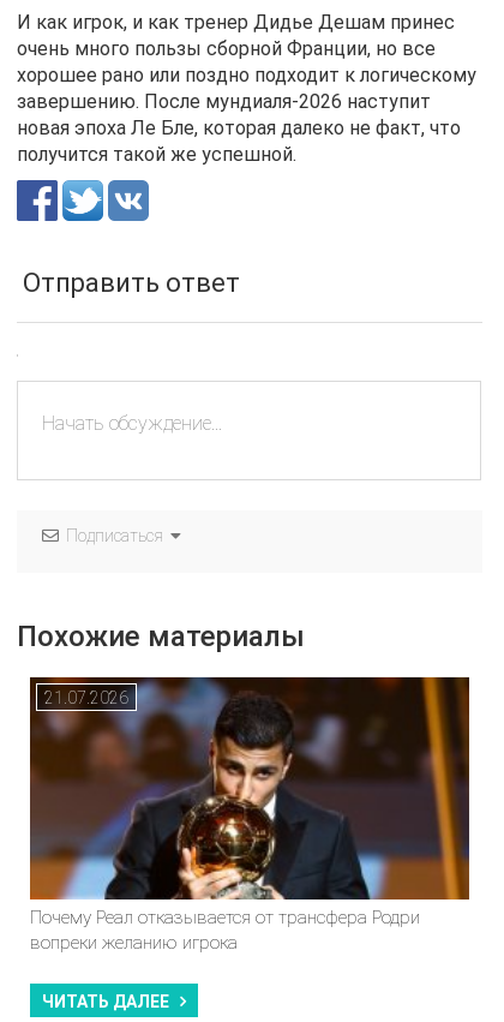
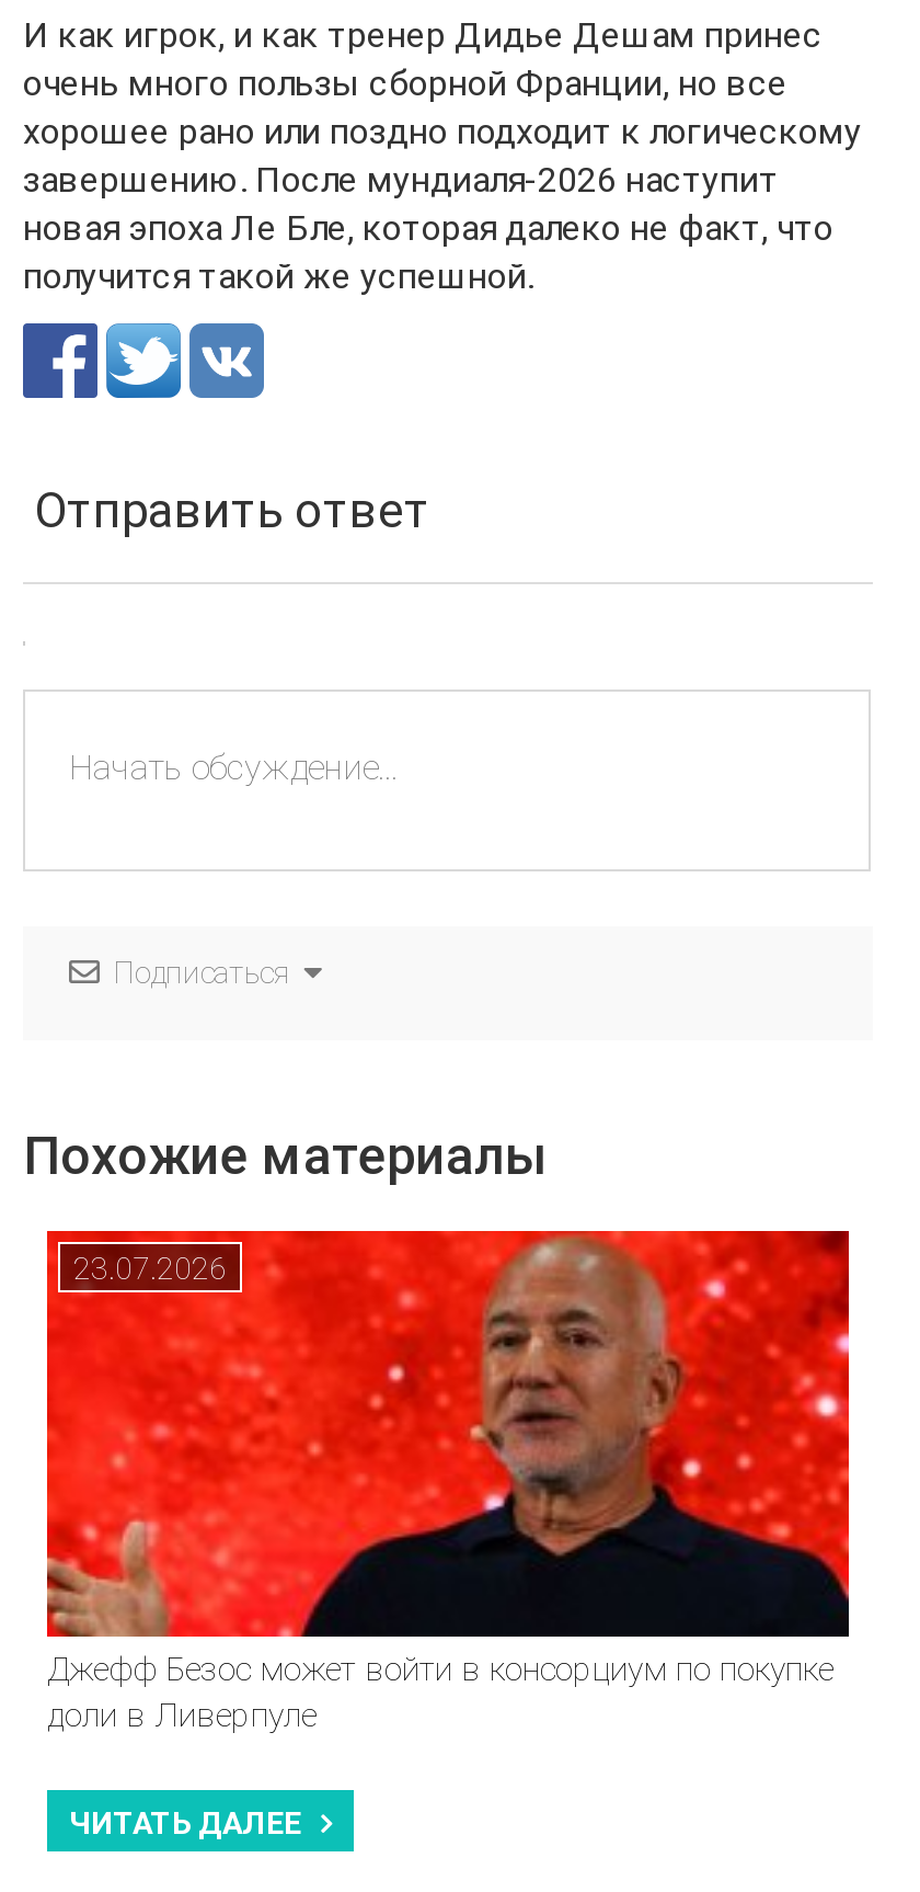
[29,676,470,897] [image] | 21.07.2026 -> [45,1229,851,1632] [image] | 23.07.2026
[30,907,420,953] Почему Реал отказывается от трансфера Родри | вопреки желанию игрока -> [47,1650,833,1735] Джефф Безос может войти в консорциум по покупке | доли в Ливерпуле

